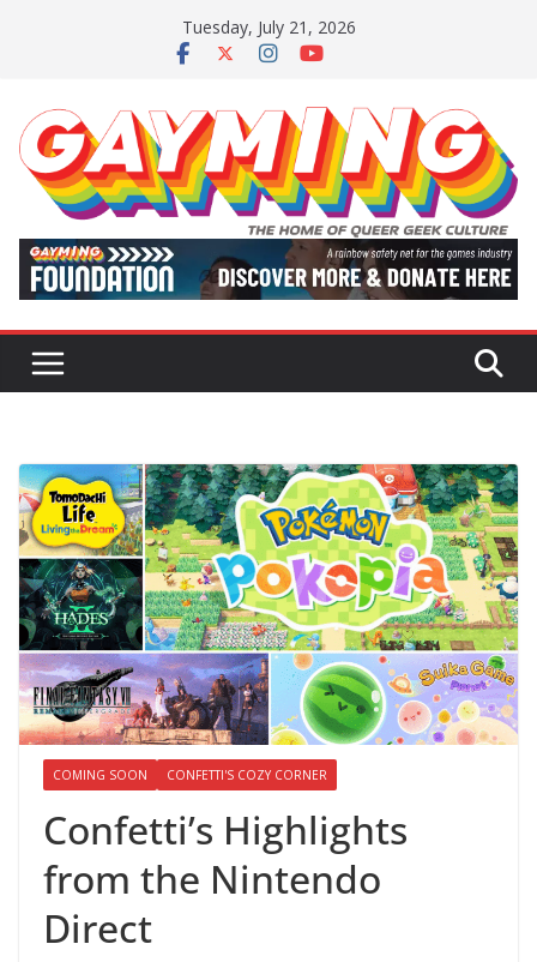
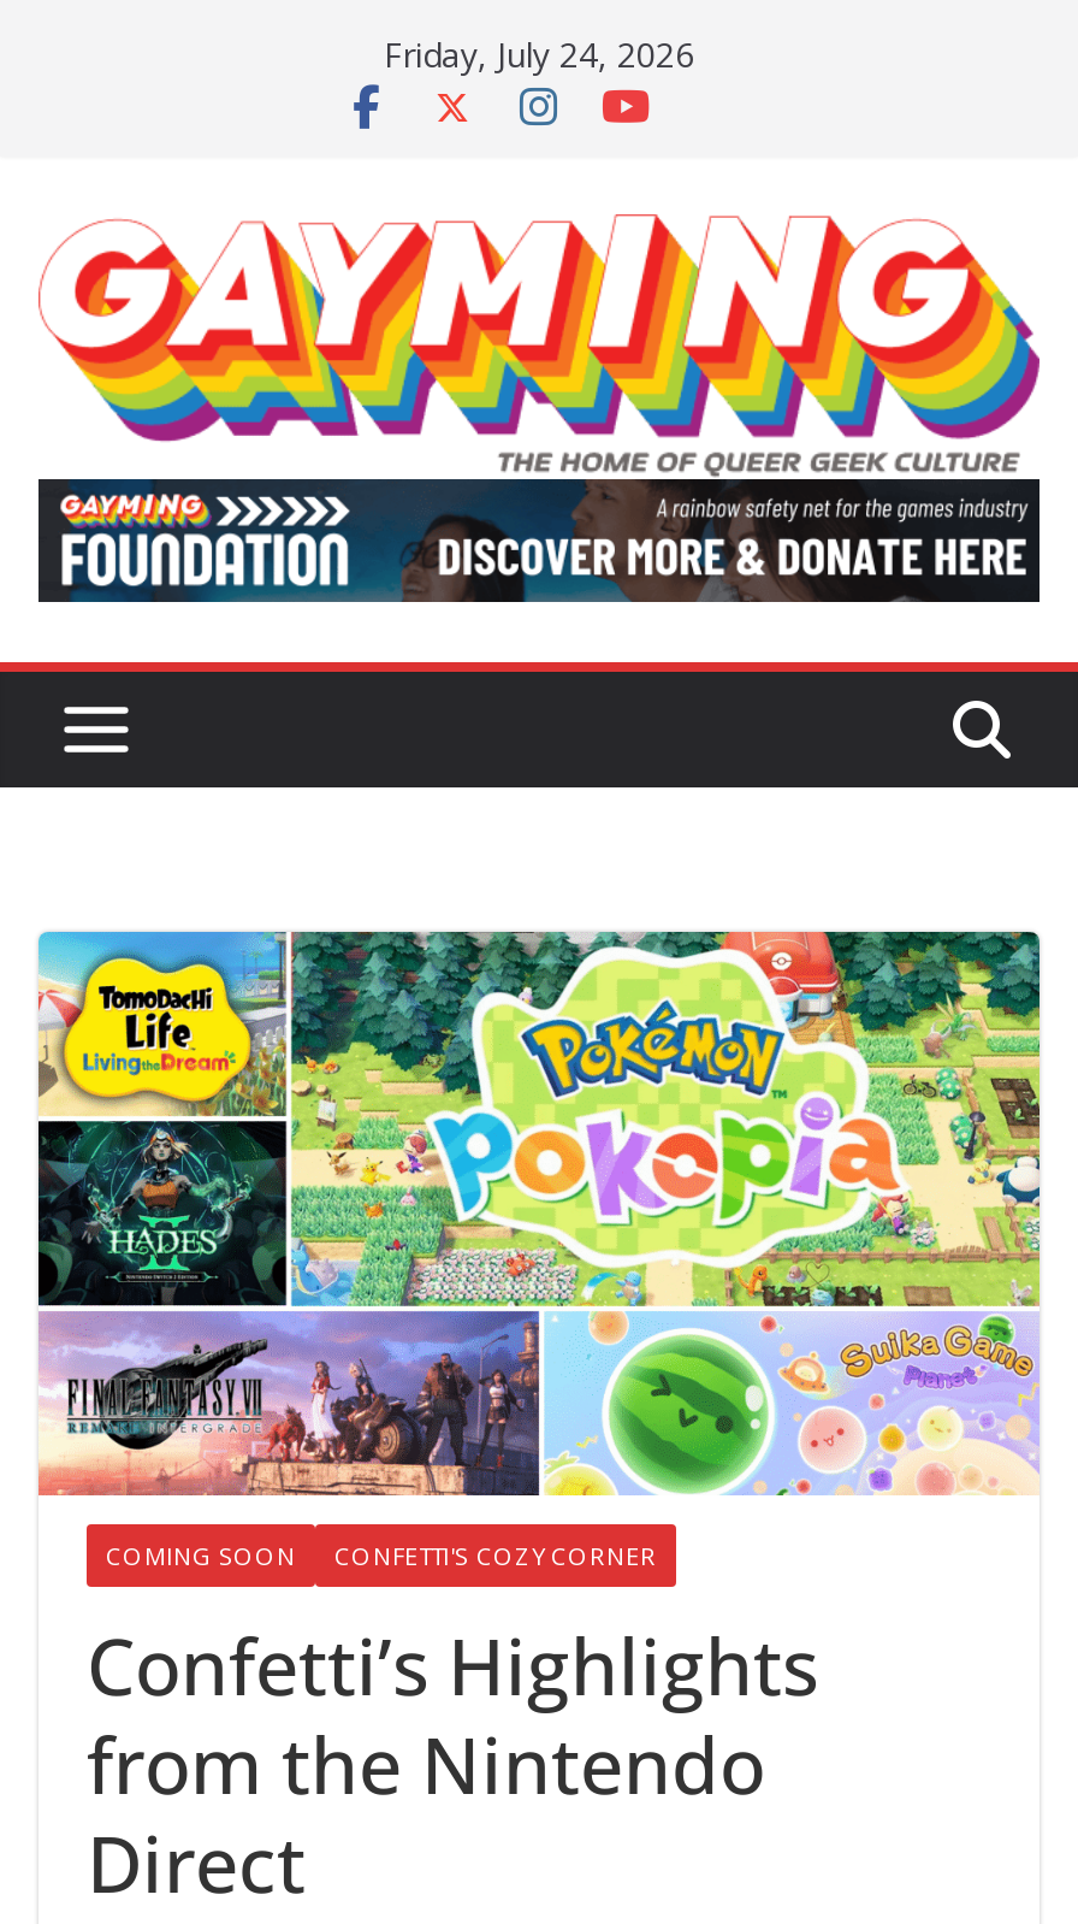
[182,16,355,38] Tuesday, July 21, 2026 -> [384,31,694,77] Friday, July 24, 2026

